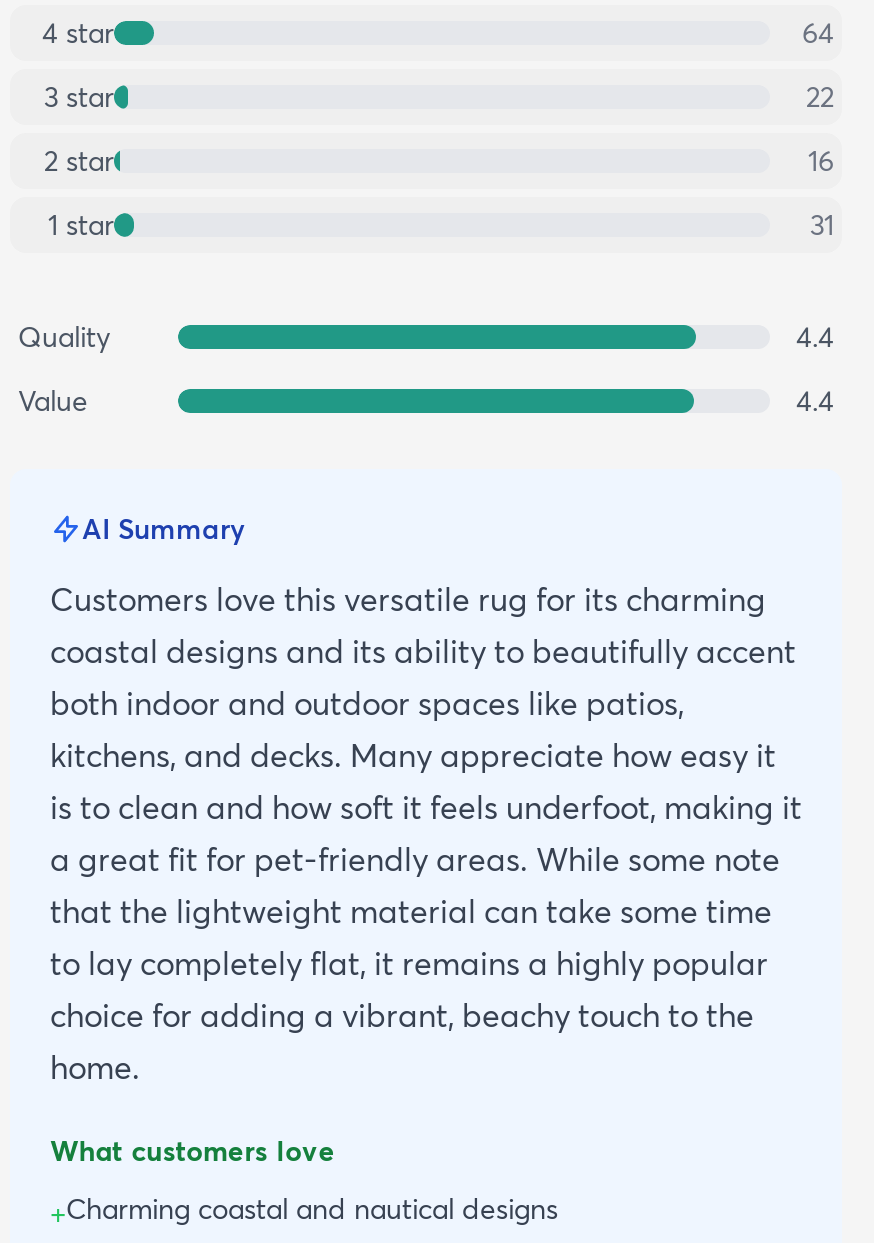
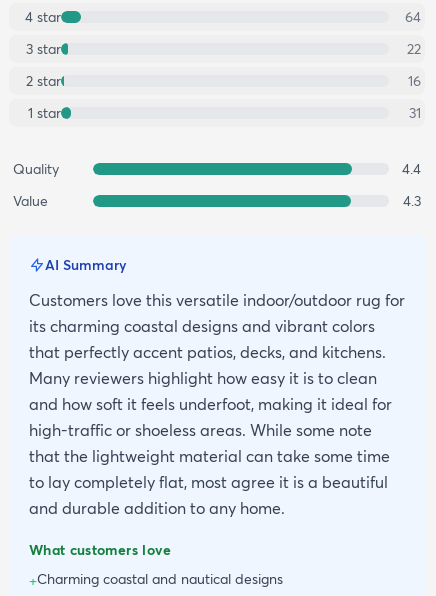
[796,383,834,419] 4.4 -> [403,192,421,210] 4.3
[50,579,802,879] Customers love this versatile rug for its charming | coastal designs and its ability to beautifully accent | both indoor and outdoor spaces like patios, | kitchens, and decks. Many appreciate how easy it | is to clean and how soft it feels underfoot, making it | a great fit for pet-friendly areas. While some note -> [29,290,405,440] Customers love this versatile indoor/outdoor rug for | its charming coastal designs and vibrant colors | that perfectly accent patios, decks, and kitchens. | Many reviewers highlight how easy it is to clean | and how soft it feels underfoot, making it ideal for | high-traffic or shoeless areas. While some note
[50,943,768,1087] to lay completely flat, it remains a highly popular | choice for adding a vibrant, beachy touch to the | home. -> [29,472,388,518] to lay completely flat, most agree it is a beautiful | and durable addition to any home.

